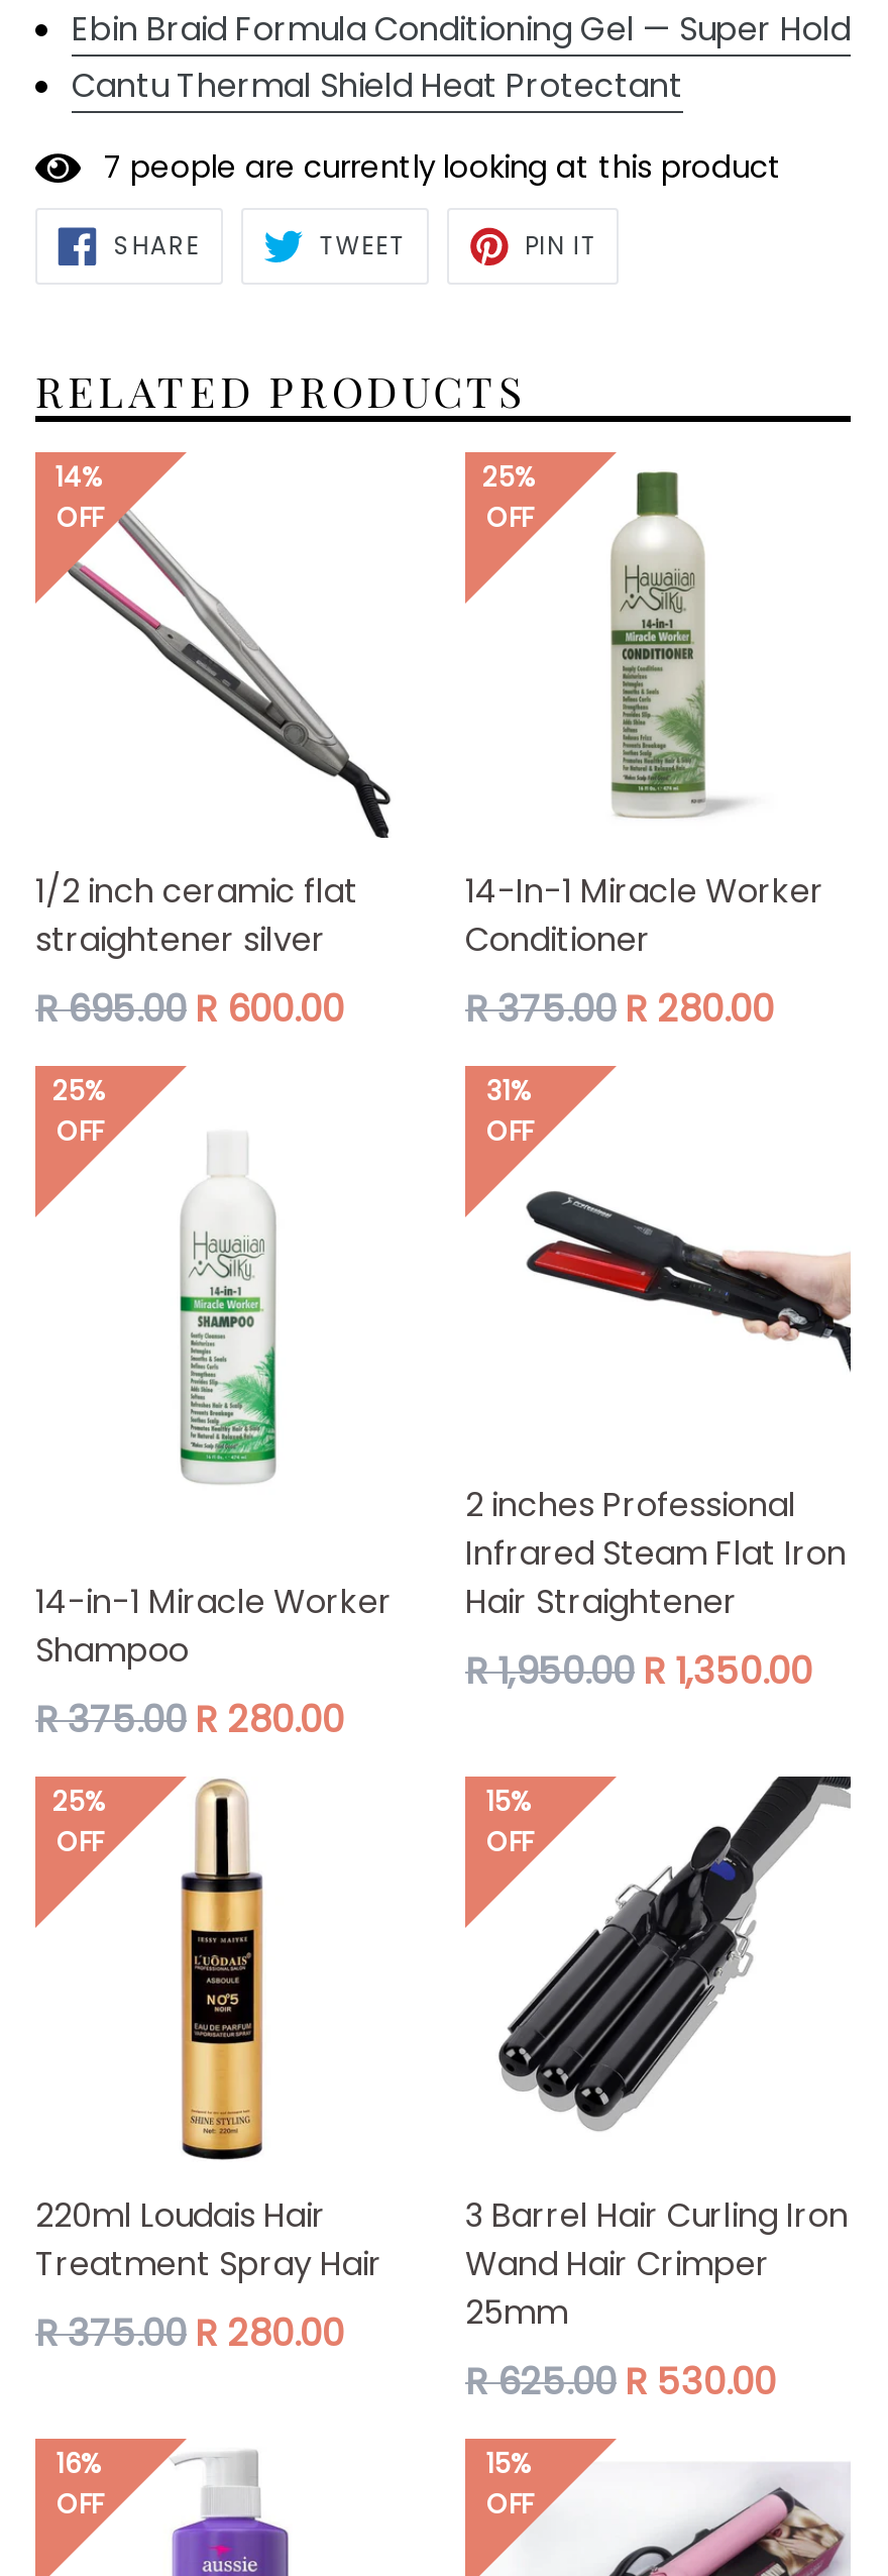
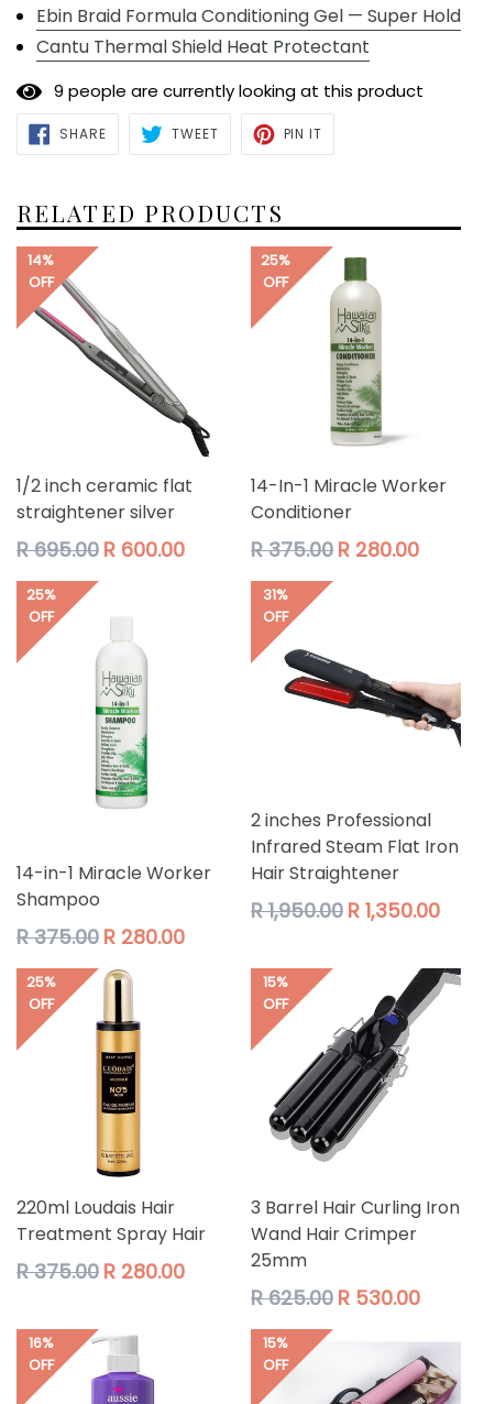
[104,146,782,189] 7 people are currently looking at this product -> [54,80,424,103] 9 people are currently looking at this product

